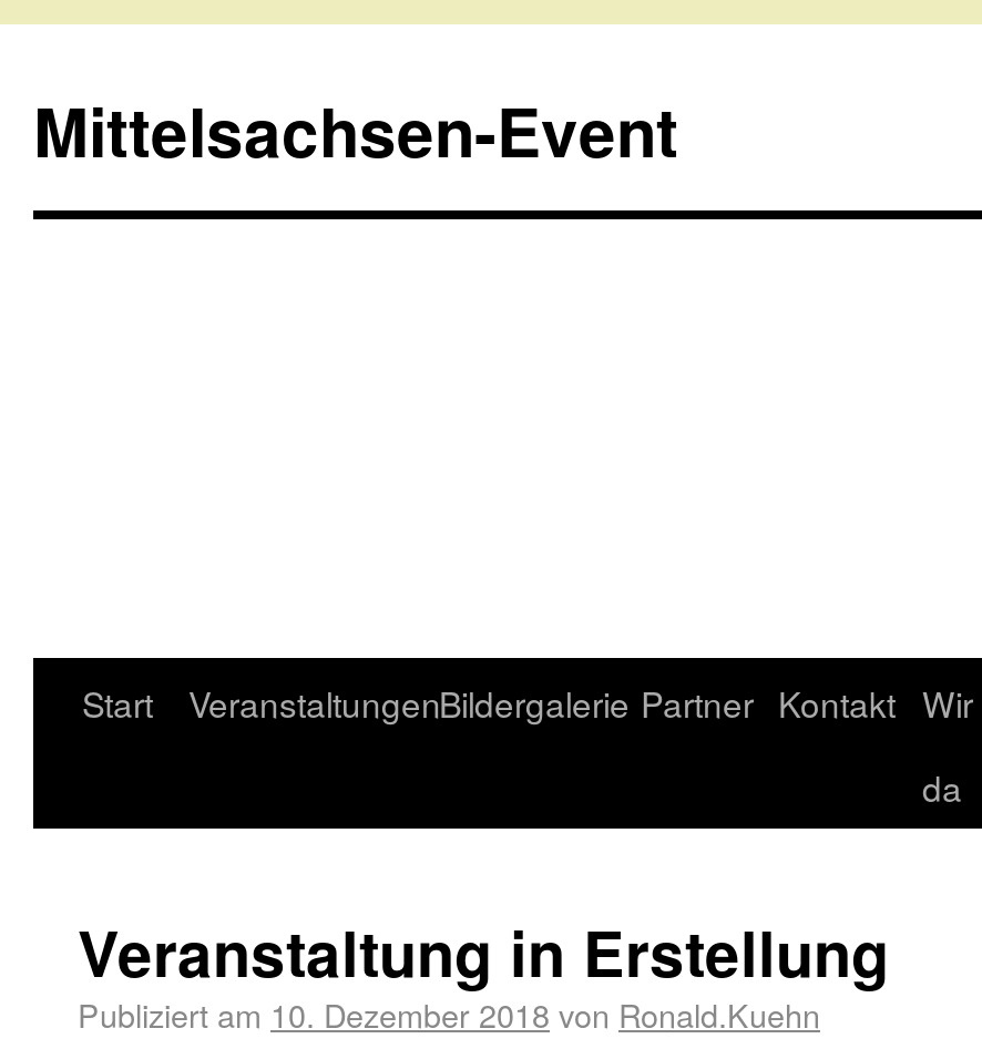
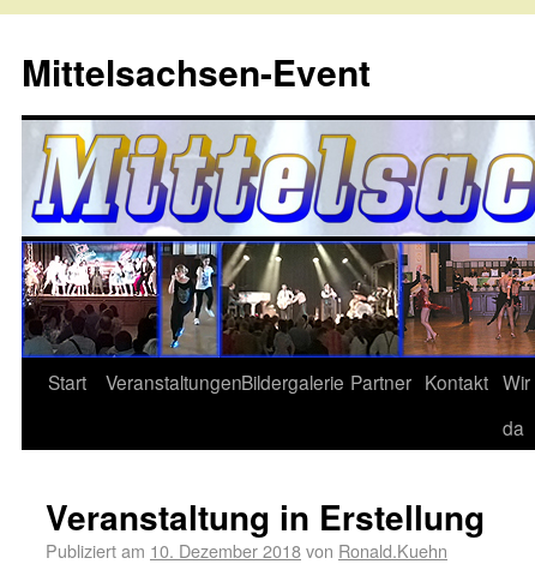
none -> [20,120,531,359] [image]

